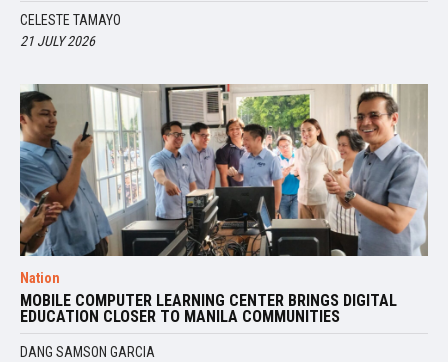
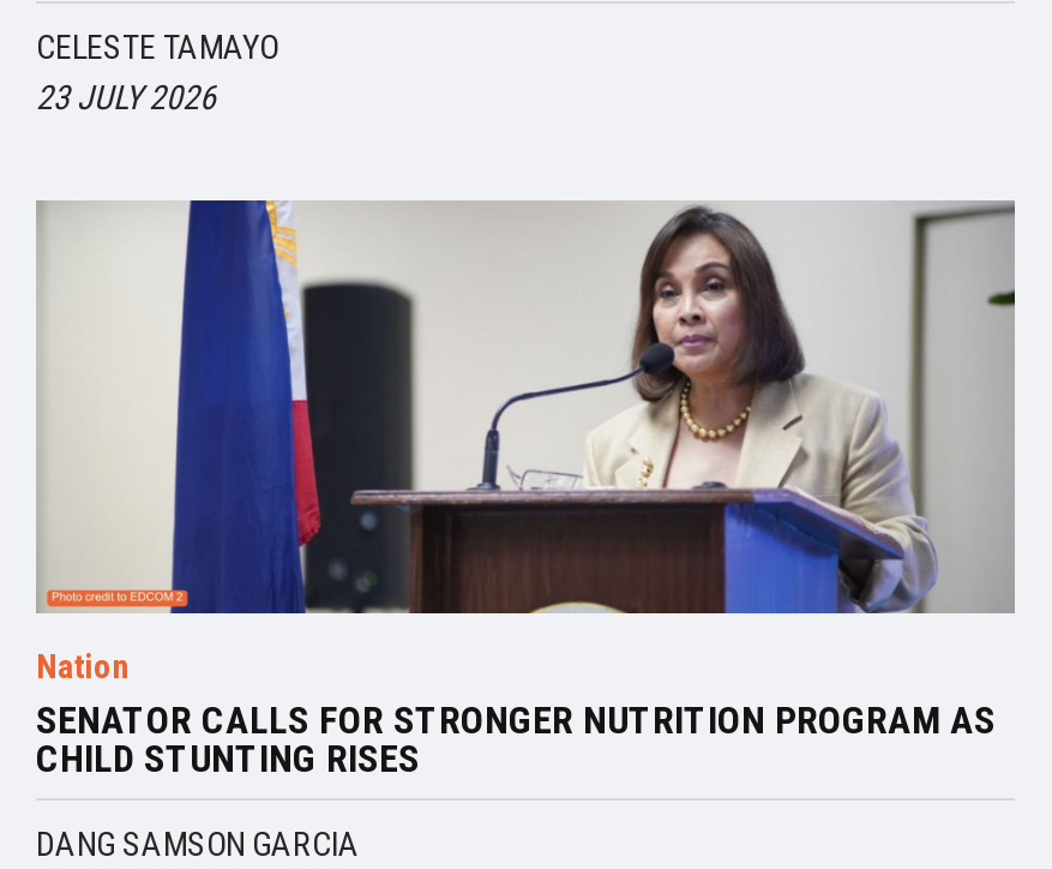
[20,33,95,49] 21 JULY 2026 -> [36,78,216,117] 23 JULY 2026
[20,84,428,326] [image] | MOBILE COMPUTER LEARNING CENTER BRINGS DIGITAL | EDUCATION CLOSER TO MANILA COMMUNITIES -> [36,199,1015,782] [image] | SENATOR CALLS FOR STRONGER NUTRITION PROGRAM AS | CHILD STUNTING RISES

